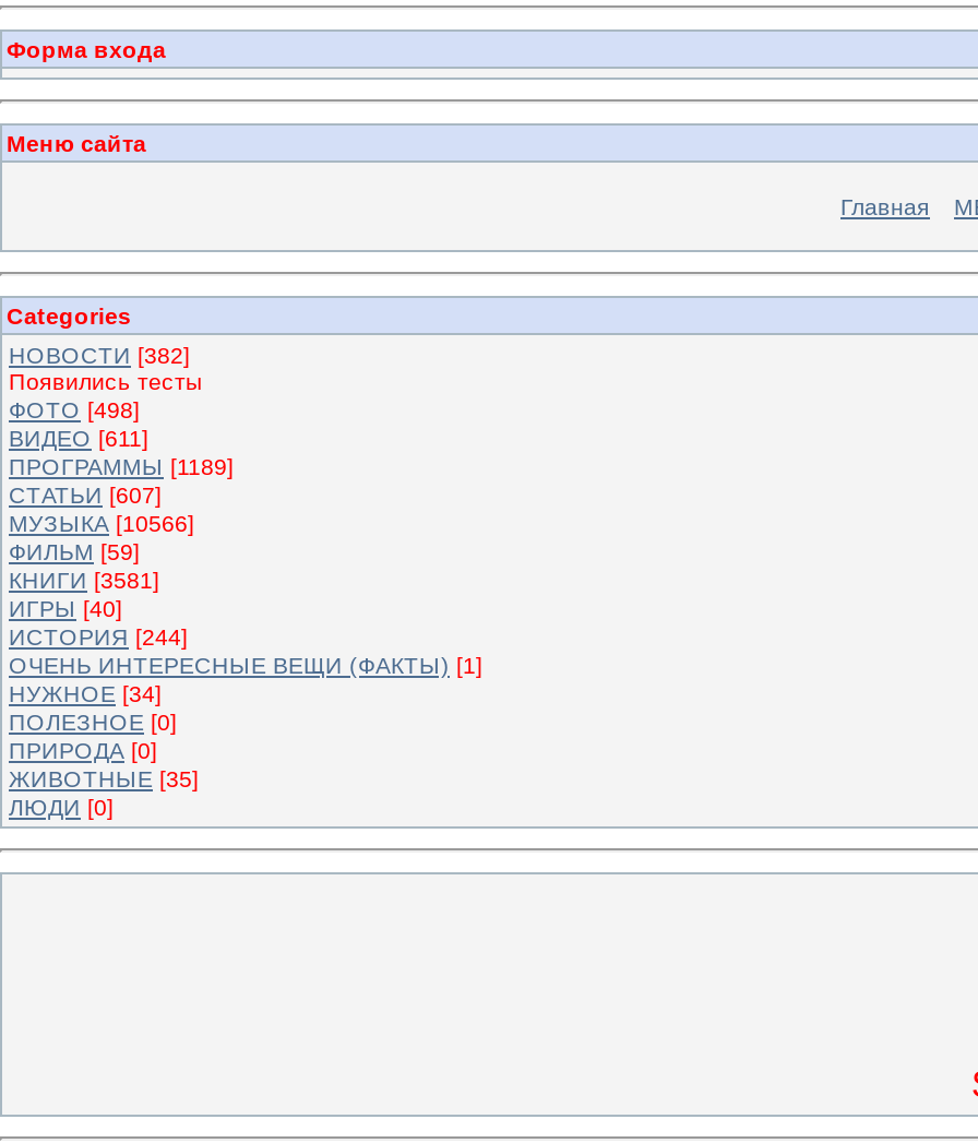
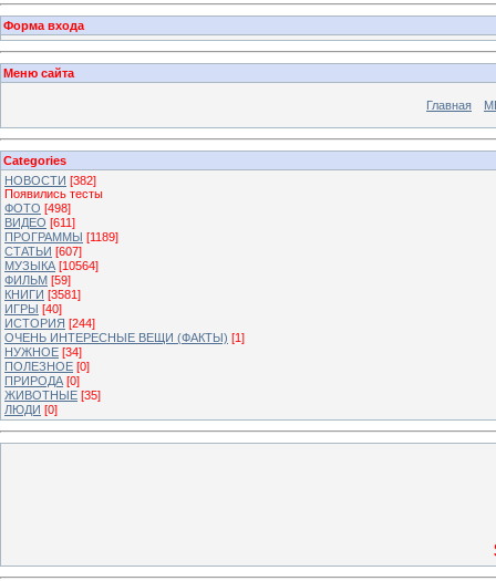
[9,510,194,536] МУЗЫКА [10566] -> [4,259,99,272] МУЗЫКА [10564]

